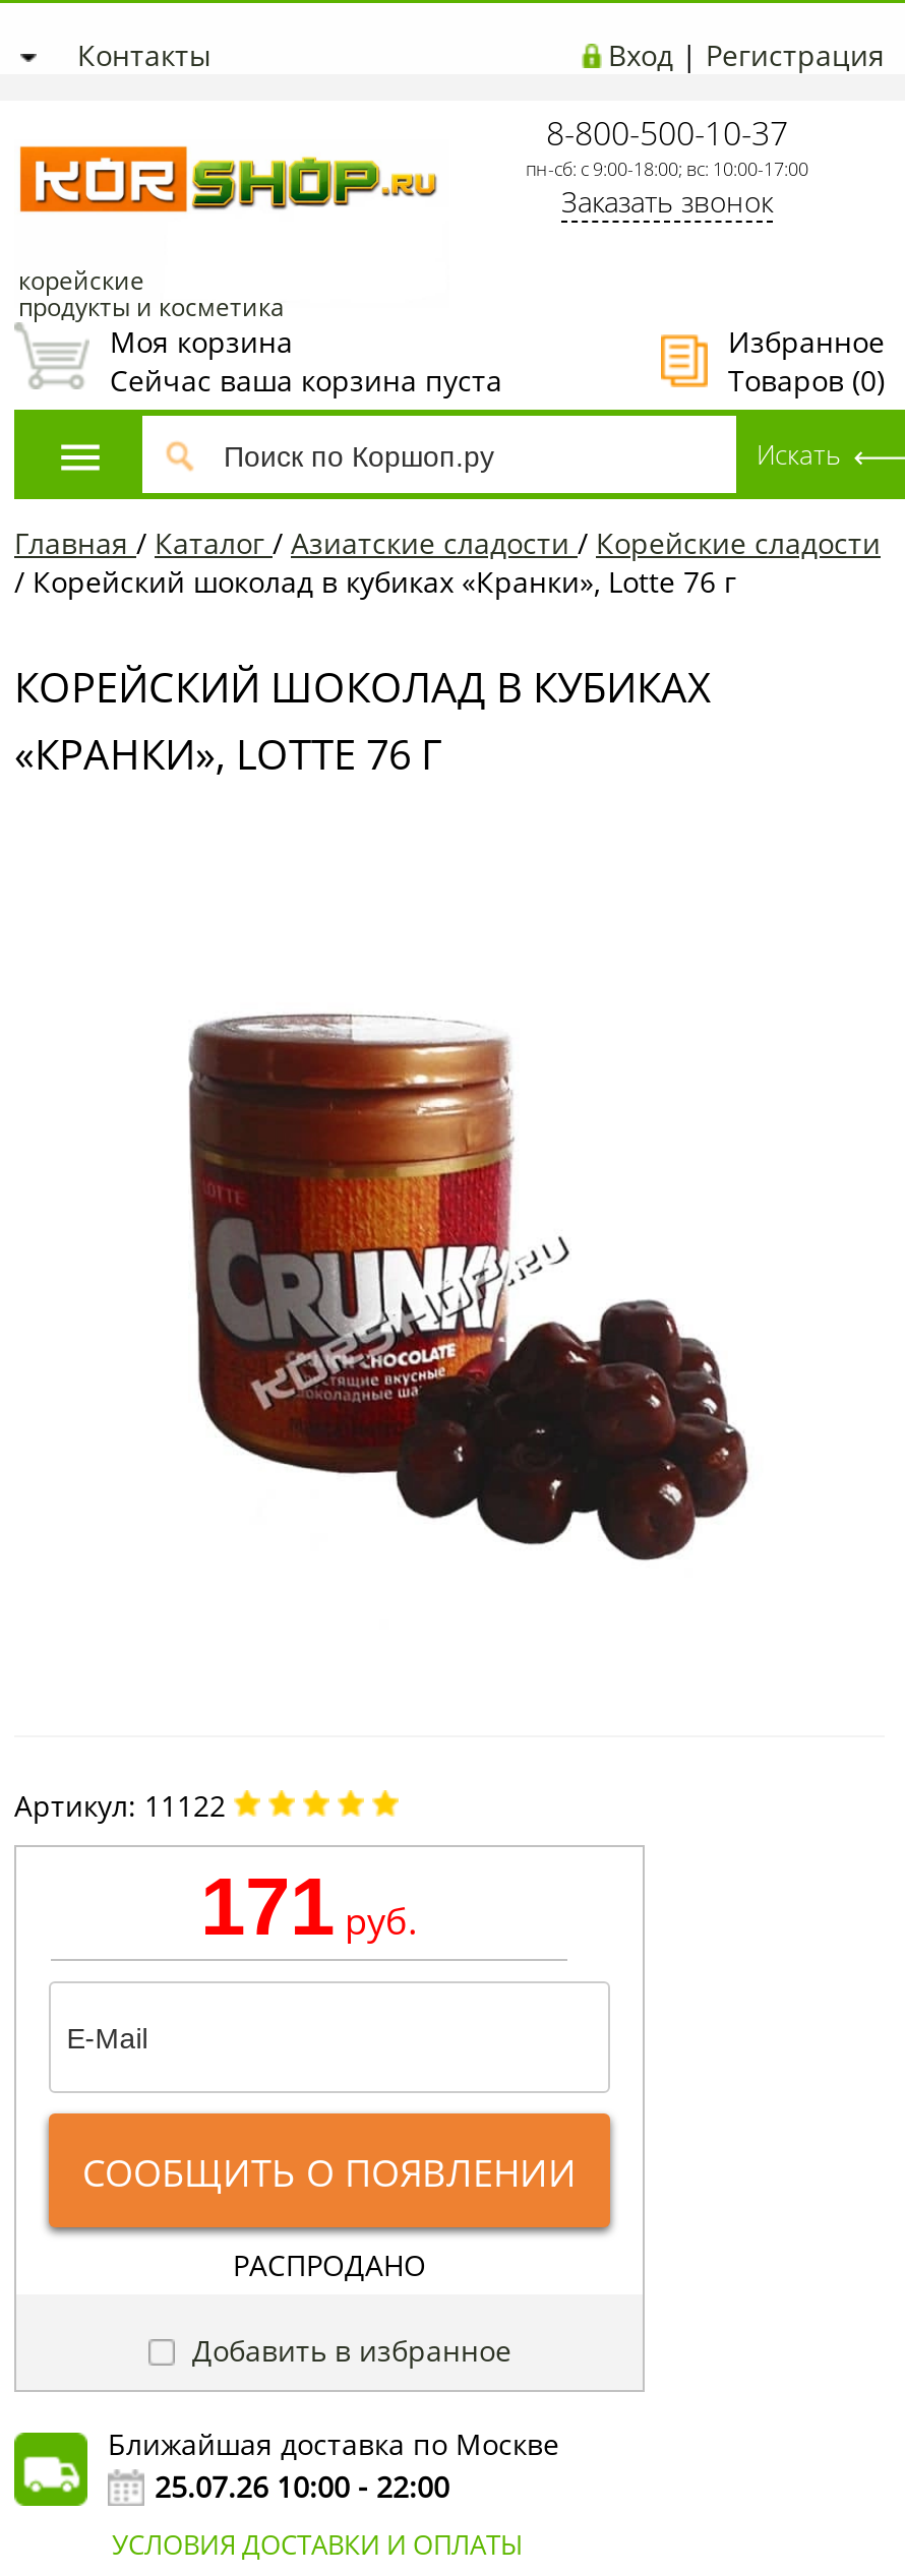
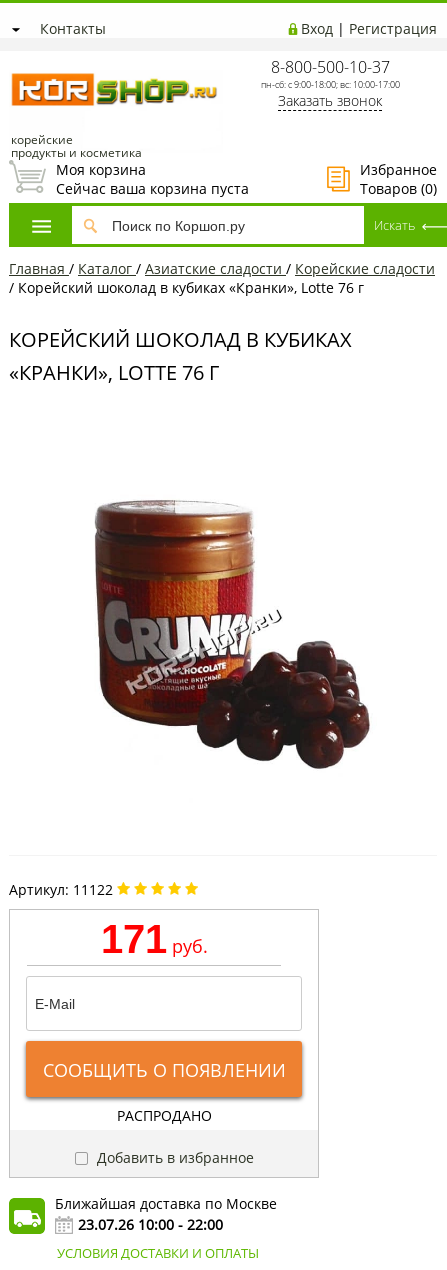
[155,2468,449,2507] 25.07.26 10:00 - 22:00 -> [78,1215,223,1234] 23.07.26 10:00 - 22:00

